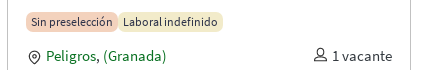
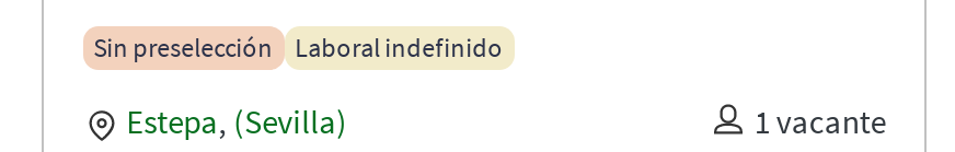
[46,46,167,65] Peligros, (Granada) -> [126,101,347,143] Estepa, (Sevilla)

